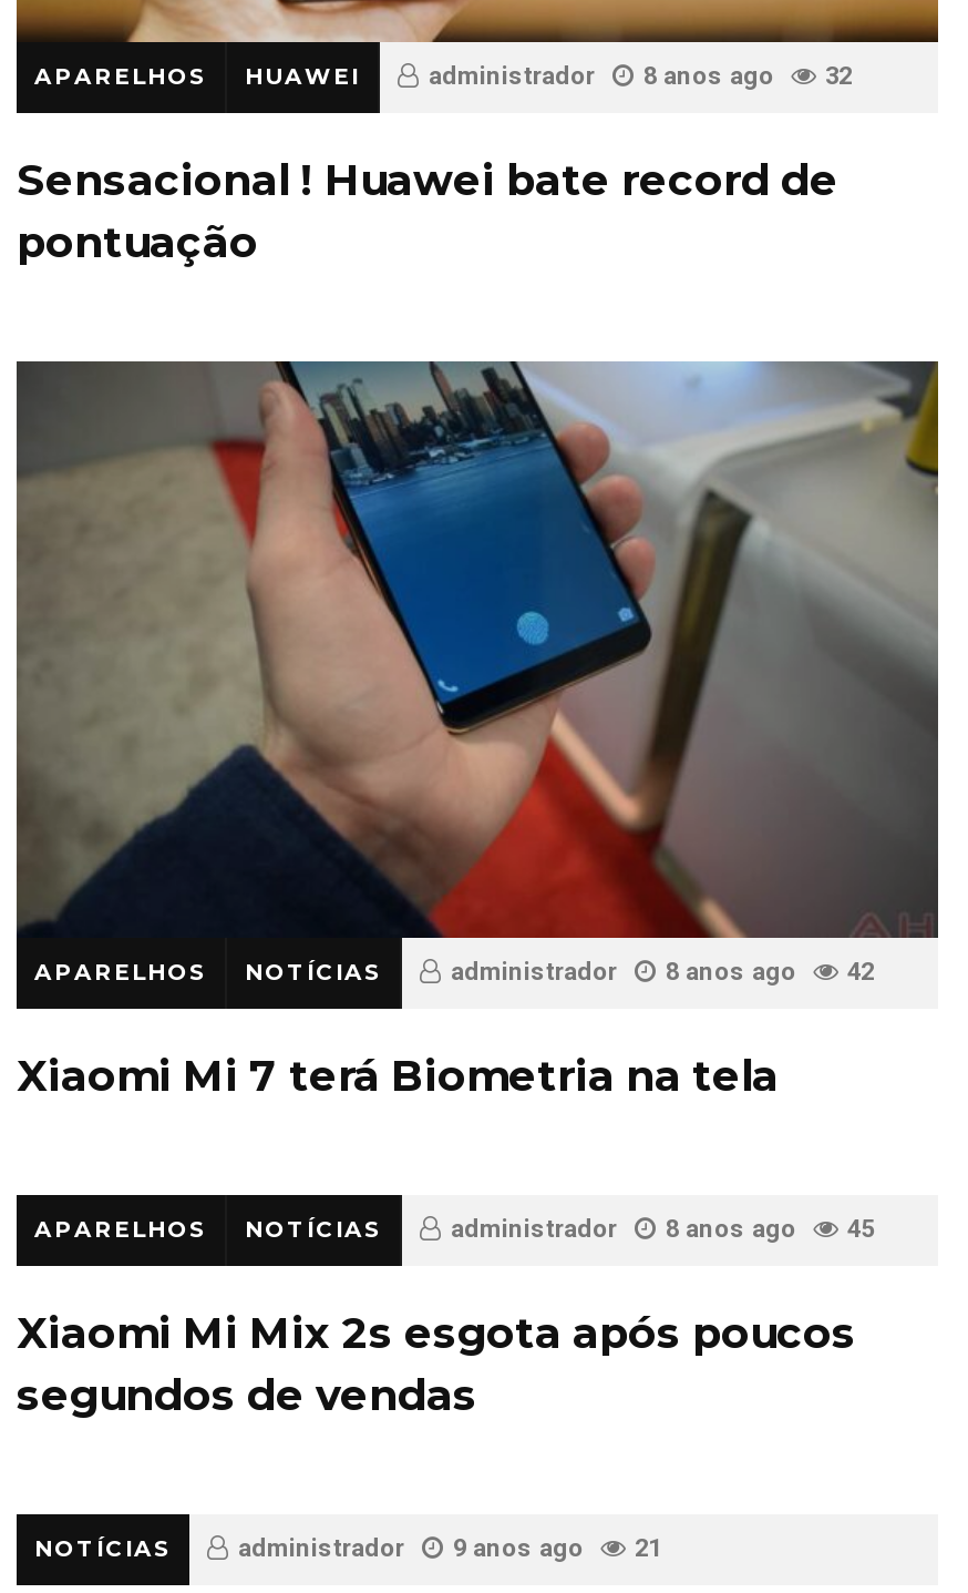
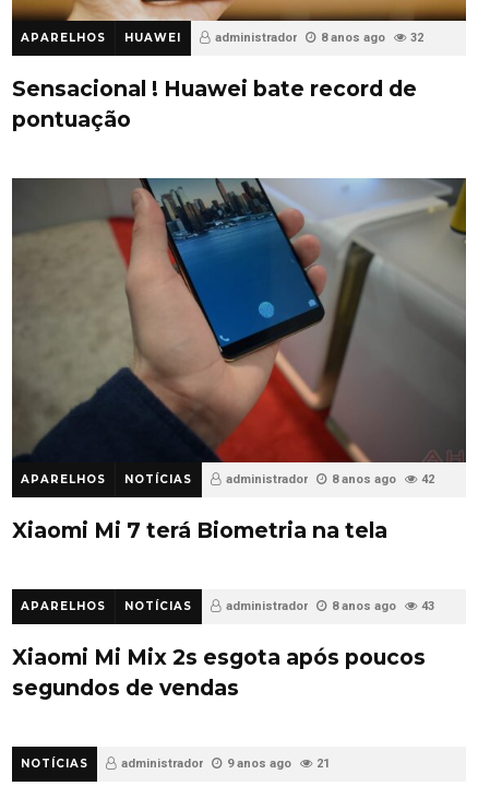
[451,1215,874,1244] administrador 8 anos ago 45 -> [226,599,434,613] administrador 8 anos ago 43

